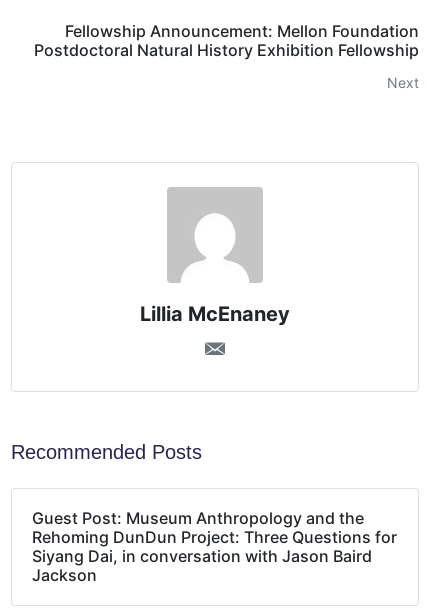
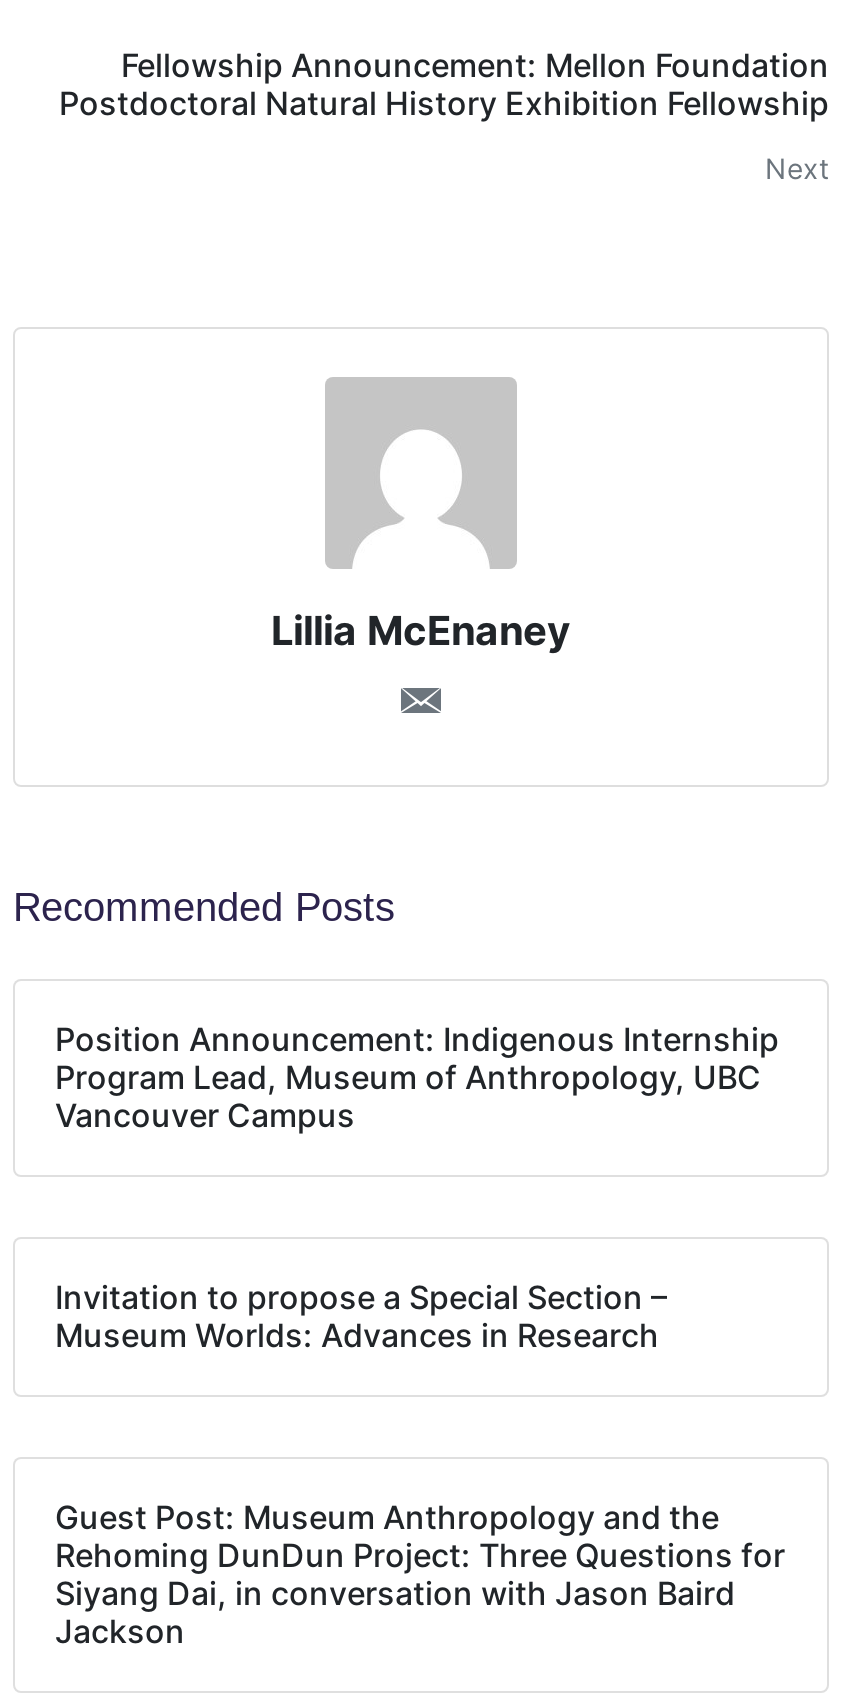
none -> [55,1018,779,1134] Position Announcement: Indigenous Internship | Program Lead, Museum of Anthropology, UBC | Vancouver Campus
none -> [55,1276,667,1354] Invitation to propose a Special Section – | Museum Worlds: Advances in Research

